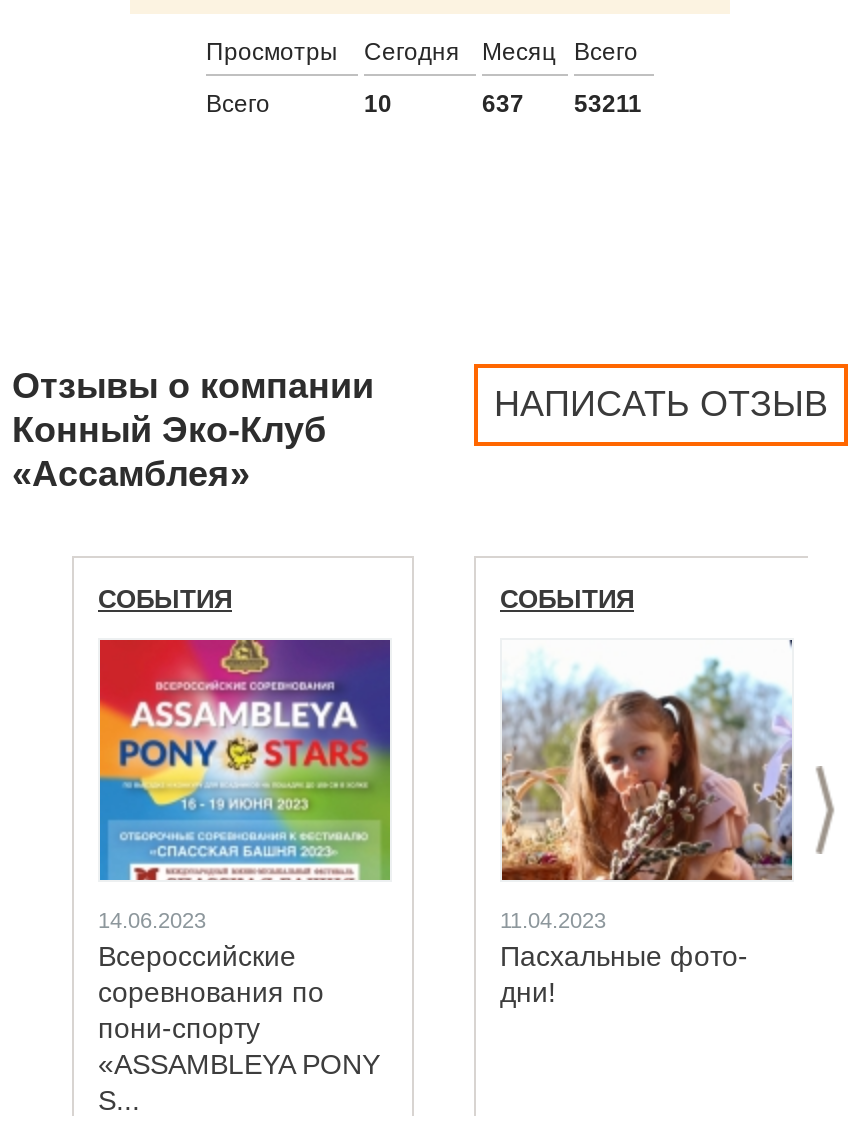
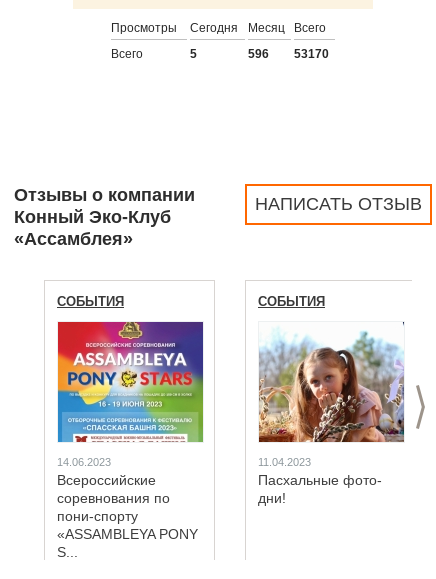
[364,90,392,118] 10 -> [190,47,197,61] 5
[482,90,524,118] 637 -> [248,47,269,61] 596
[574,90,642,118] 53211 -> [294,47,329,61] 53170

